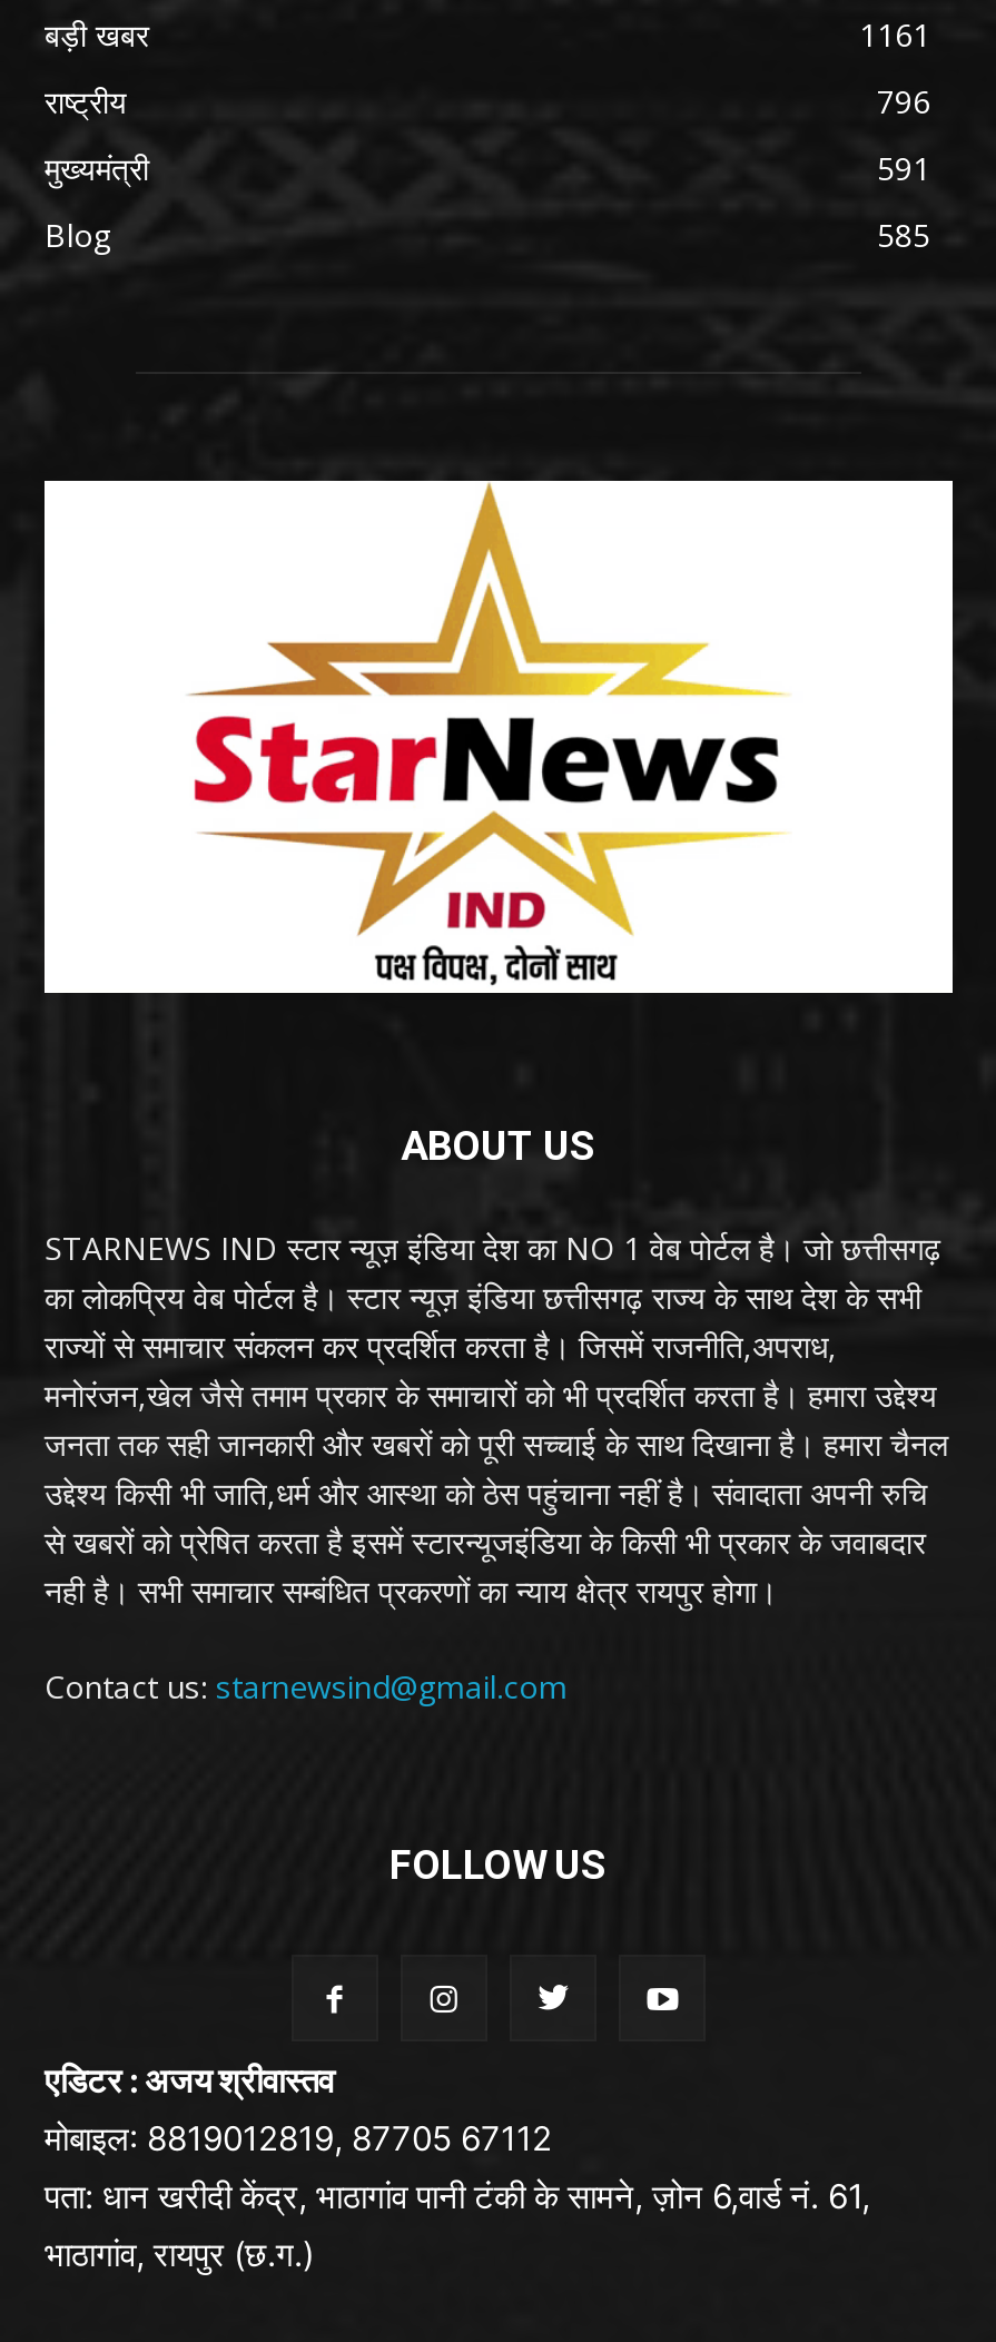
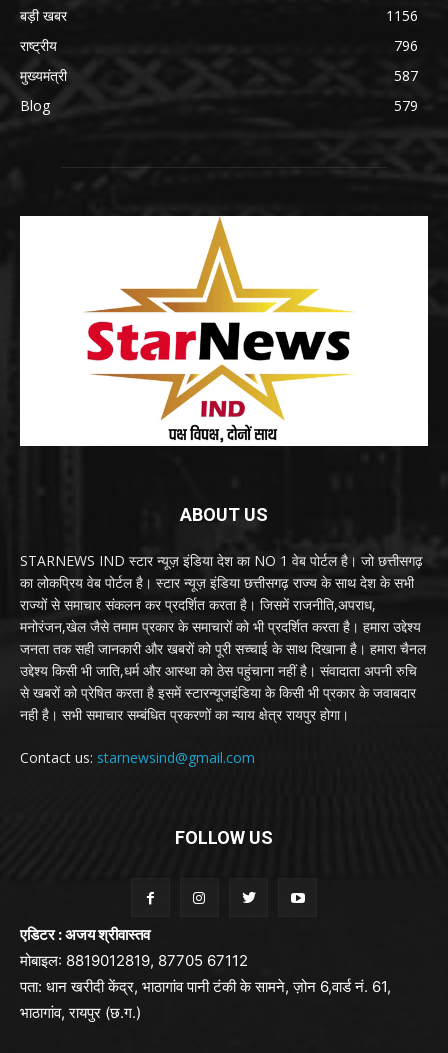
[859,14,930,57] 1161 -> [386,6,418,25] 1156
[877,148,930,190] 591 -> [394,66,418,85] 587
[877,215,930,257] 585 -> [394,96,418,115] 579

